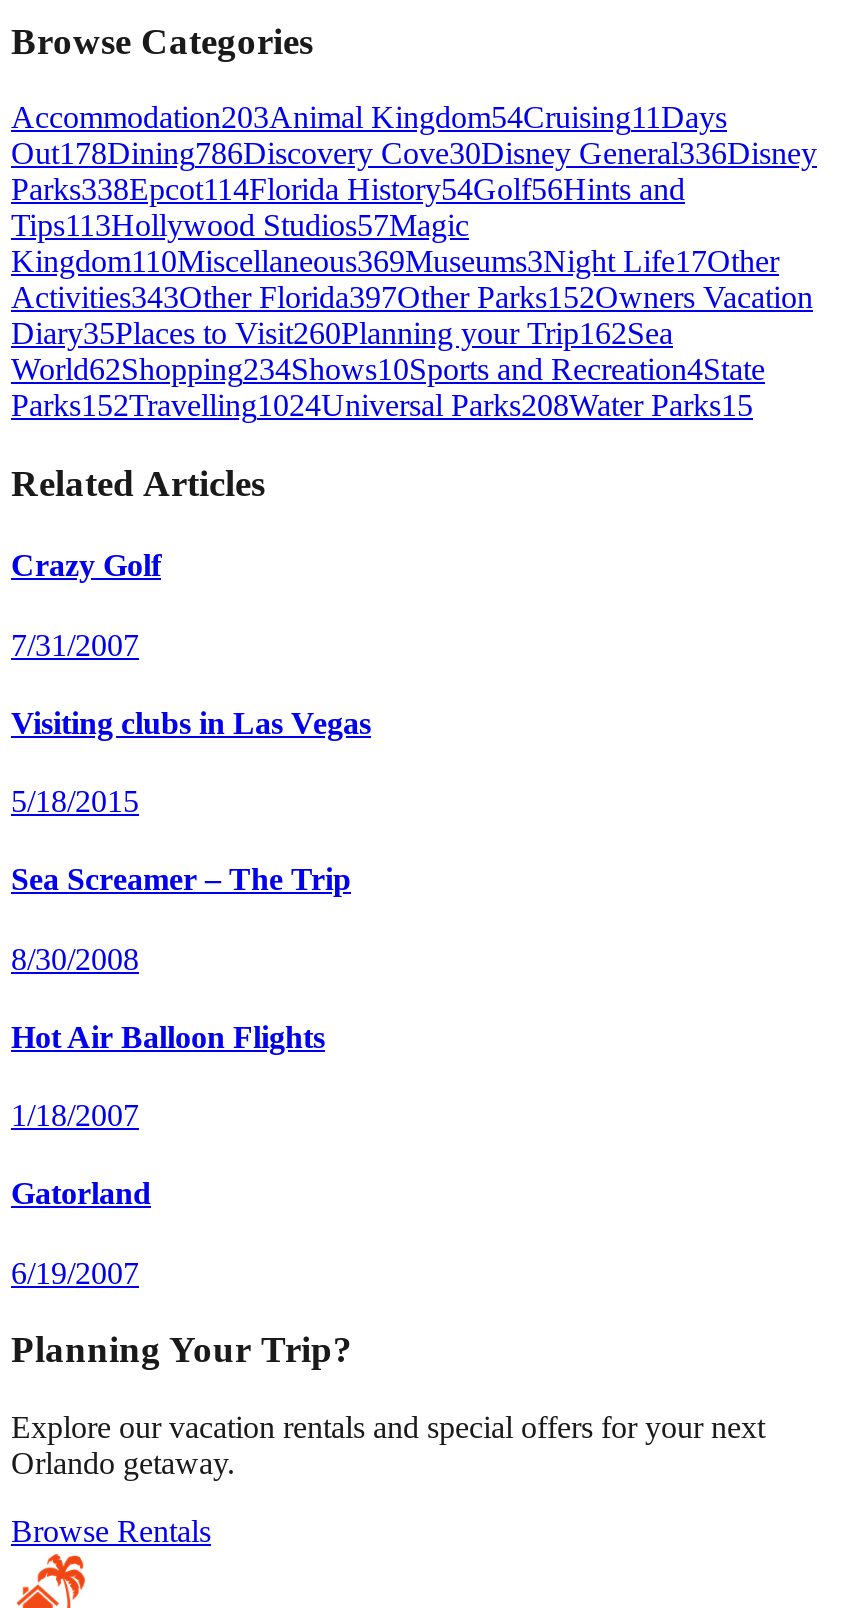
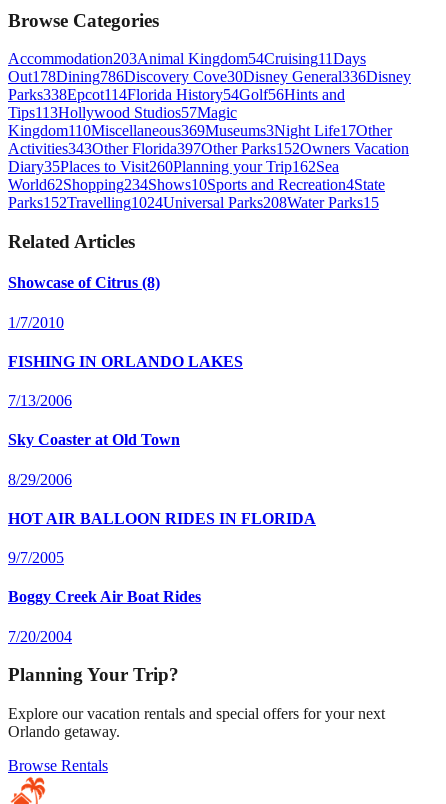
[11,548,161,582] Crazy Golf -> [8,274,160,291] Showcase of Citrus (8)
[11,627,139,661] 7/31/2007 -> [8,313,64,330] 1/7/2010
[11,706,371,740] Visiting clubs in Las Vegas -> [8,353,243,370] FISHING IN ORLANDO LAKES
[11,784,139,818] 5/18/2015 -> [8,392,72,409] 7/13/2006
[11,863,351,897] Sea Screamer – The Trip -> [8,431,180,448] Sky Coaster at Old Town
[11,941,139,975] 8/30/2008 -> [8,471,72,488] 8/29/2006
[11,1020,325,1054] Hot Air Balloon Flights -> [8,510,316,527] HOT AIR BALLOON RIDES IN FLORIDA
[11,1098,139,1132] 1/18/2007 -> [8,549,64,566] 9/7/2005
[11,1177,151,1211] Gatorland -> [8,588,201,605] Boggy Creek Air Boat Rides
[11,1255,139,1289] 6/19/2007 -> [8,628,72,645] 7/20/2004

